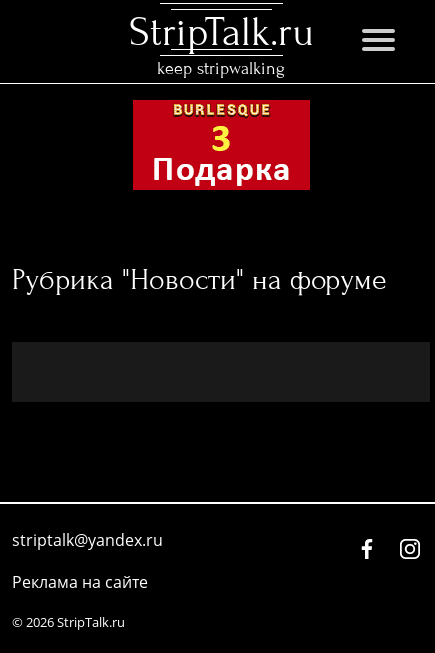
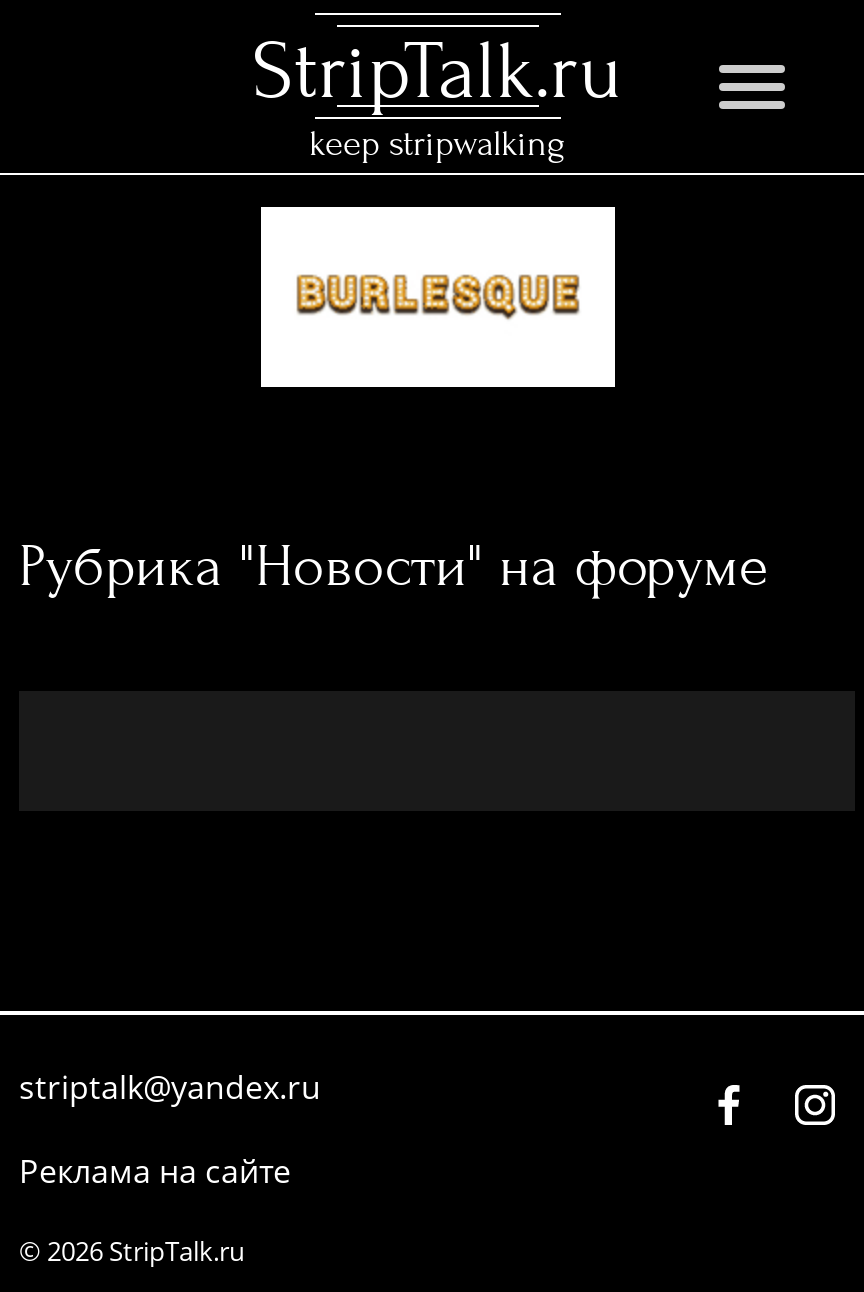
[132,99,311,191] [image] -> [259,205,617,389] [image]

